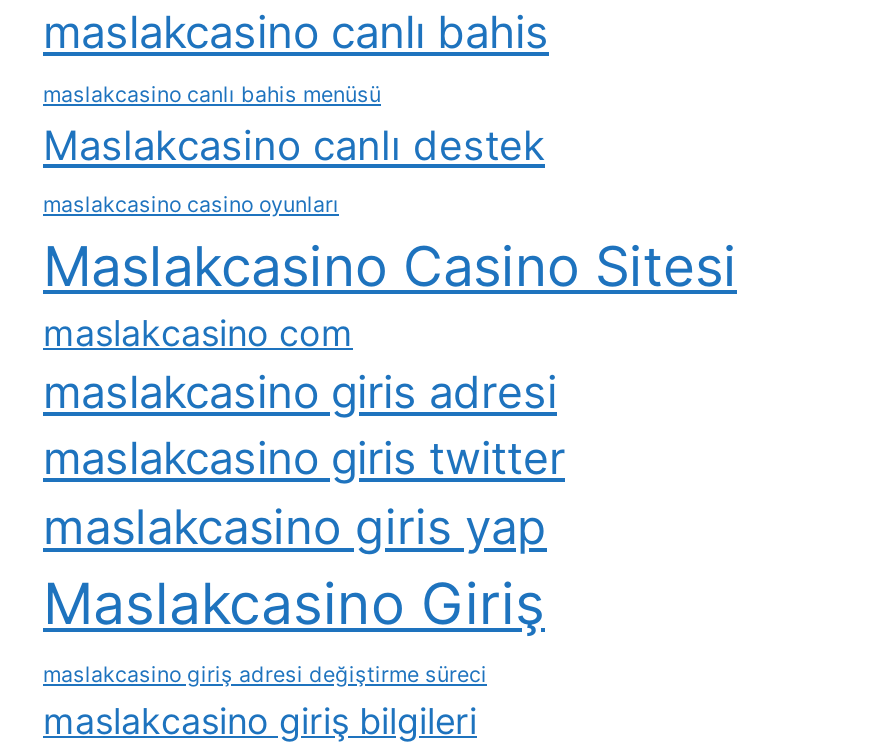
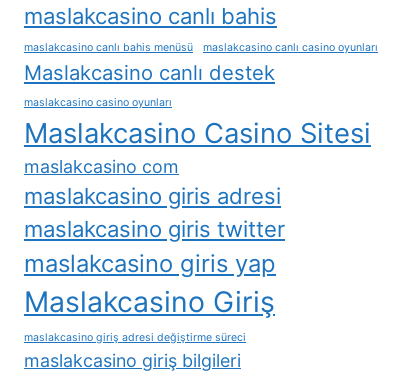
none -> [203,41,378,54] maslakcasino canlı casino oyunları

